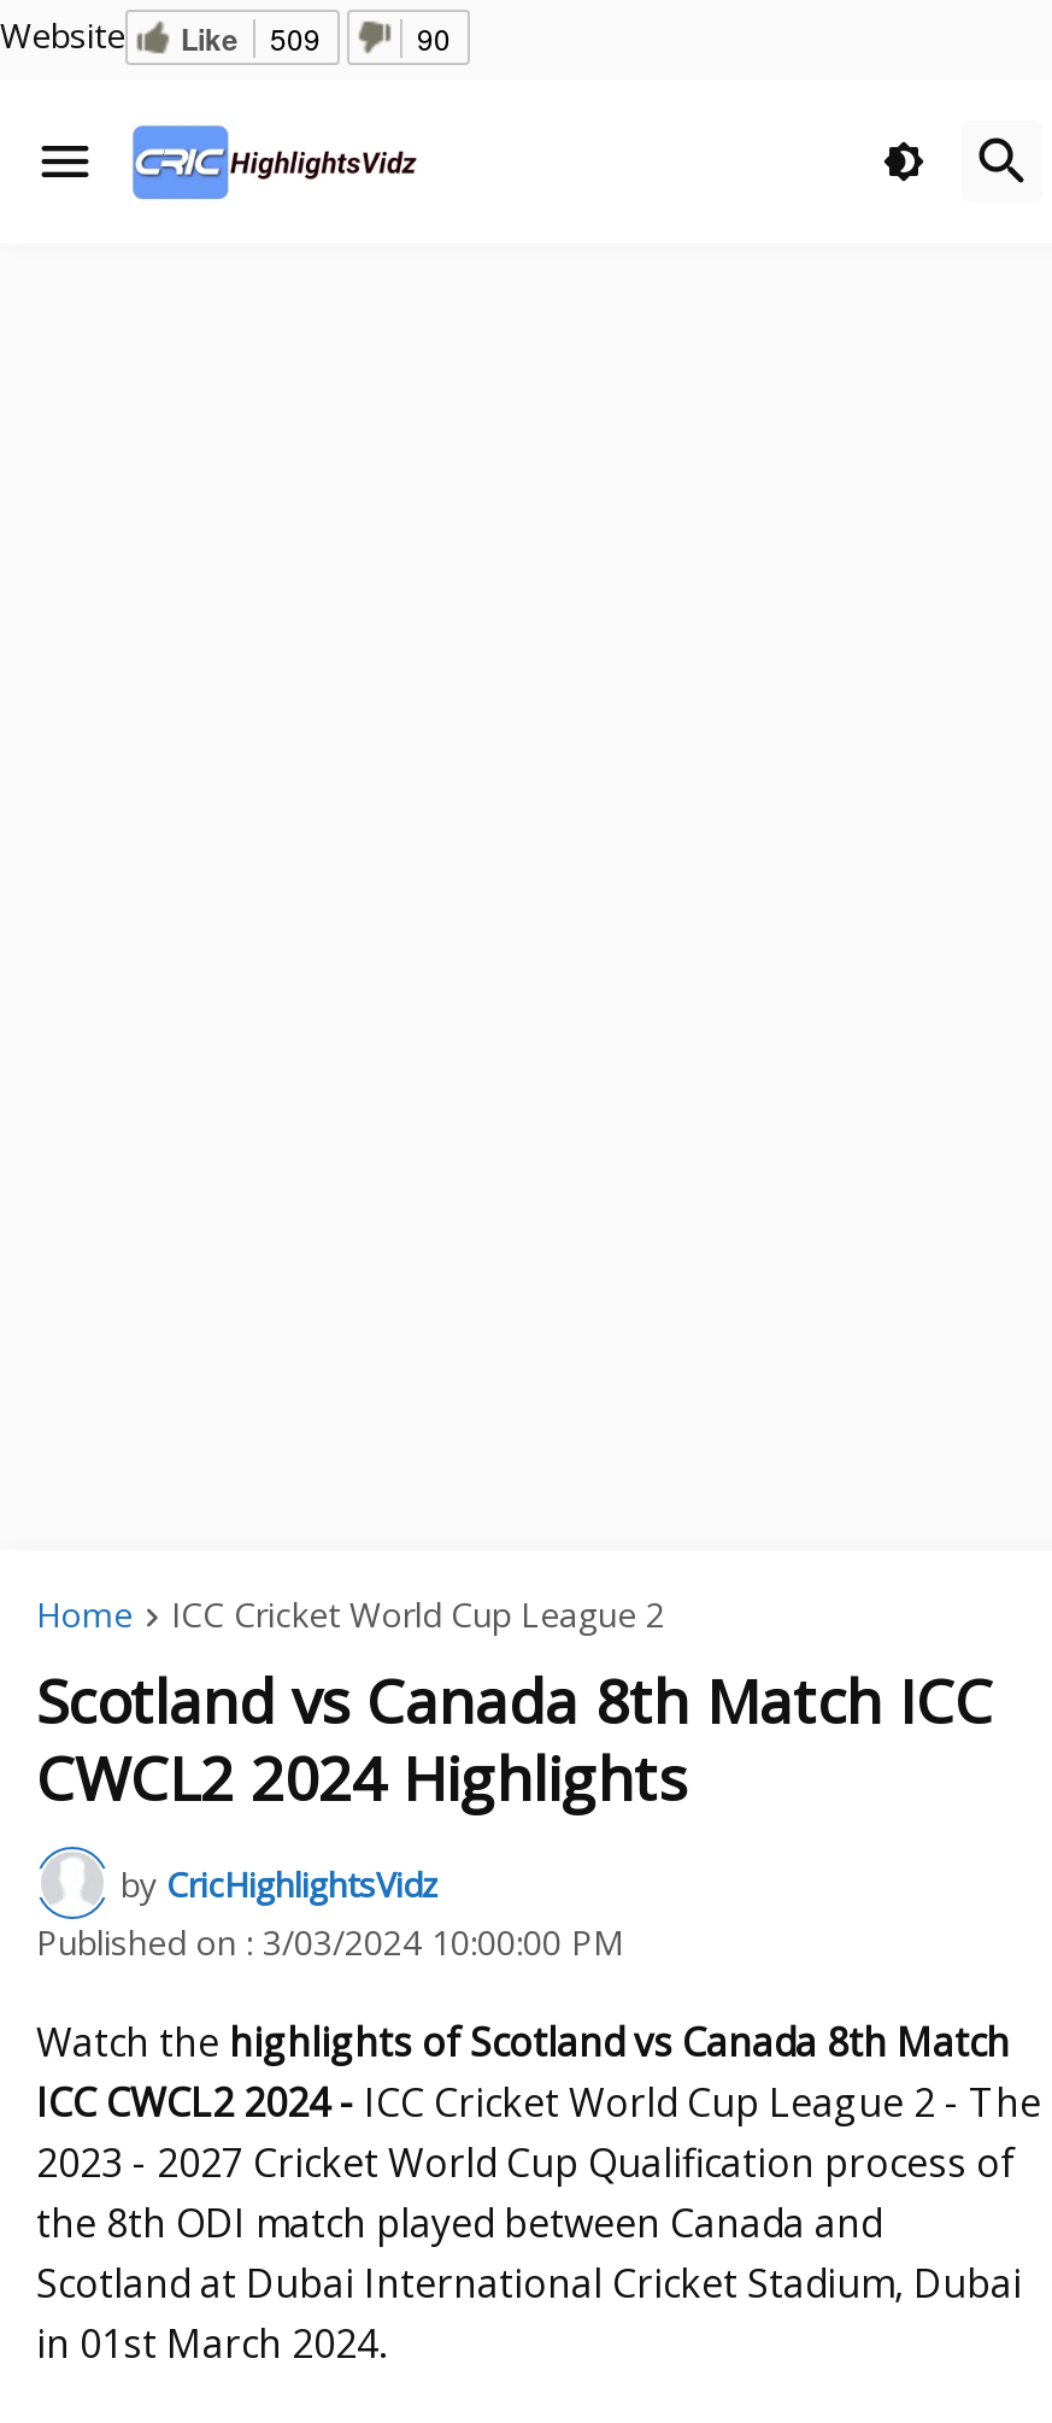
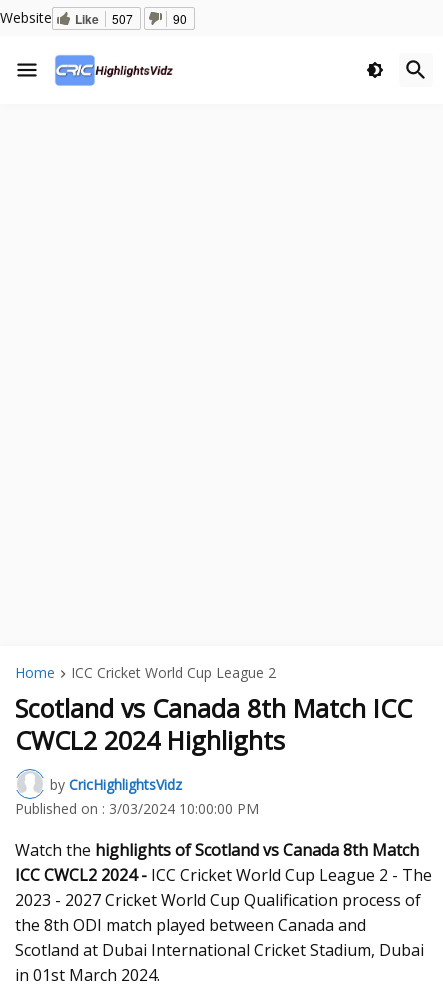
[0,12,321,61] Website Like 509 -> [0,8,133,28] Website Like 507

